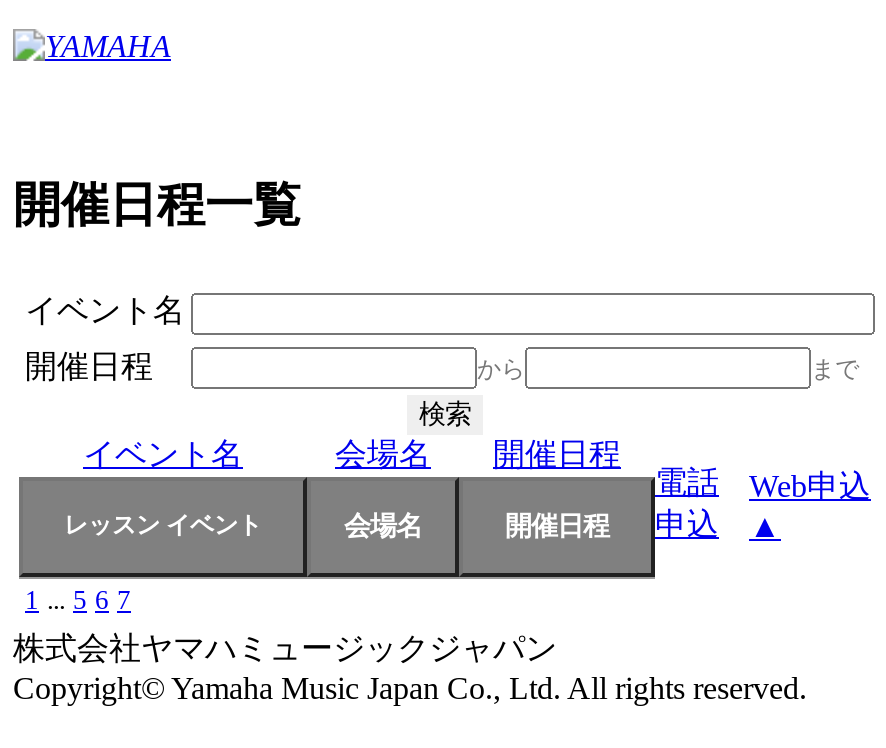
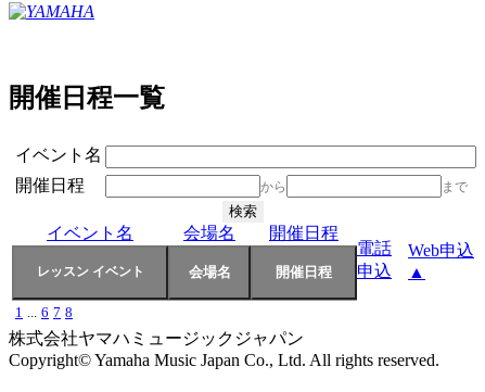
[25,585,131,615] 1 ... 5 6 7 -> [15,304,73,320] 1 ... 6 7 8

